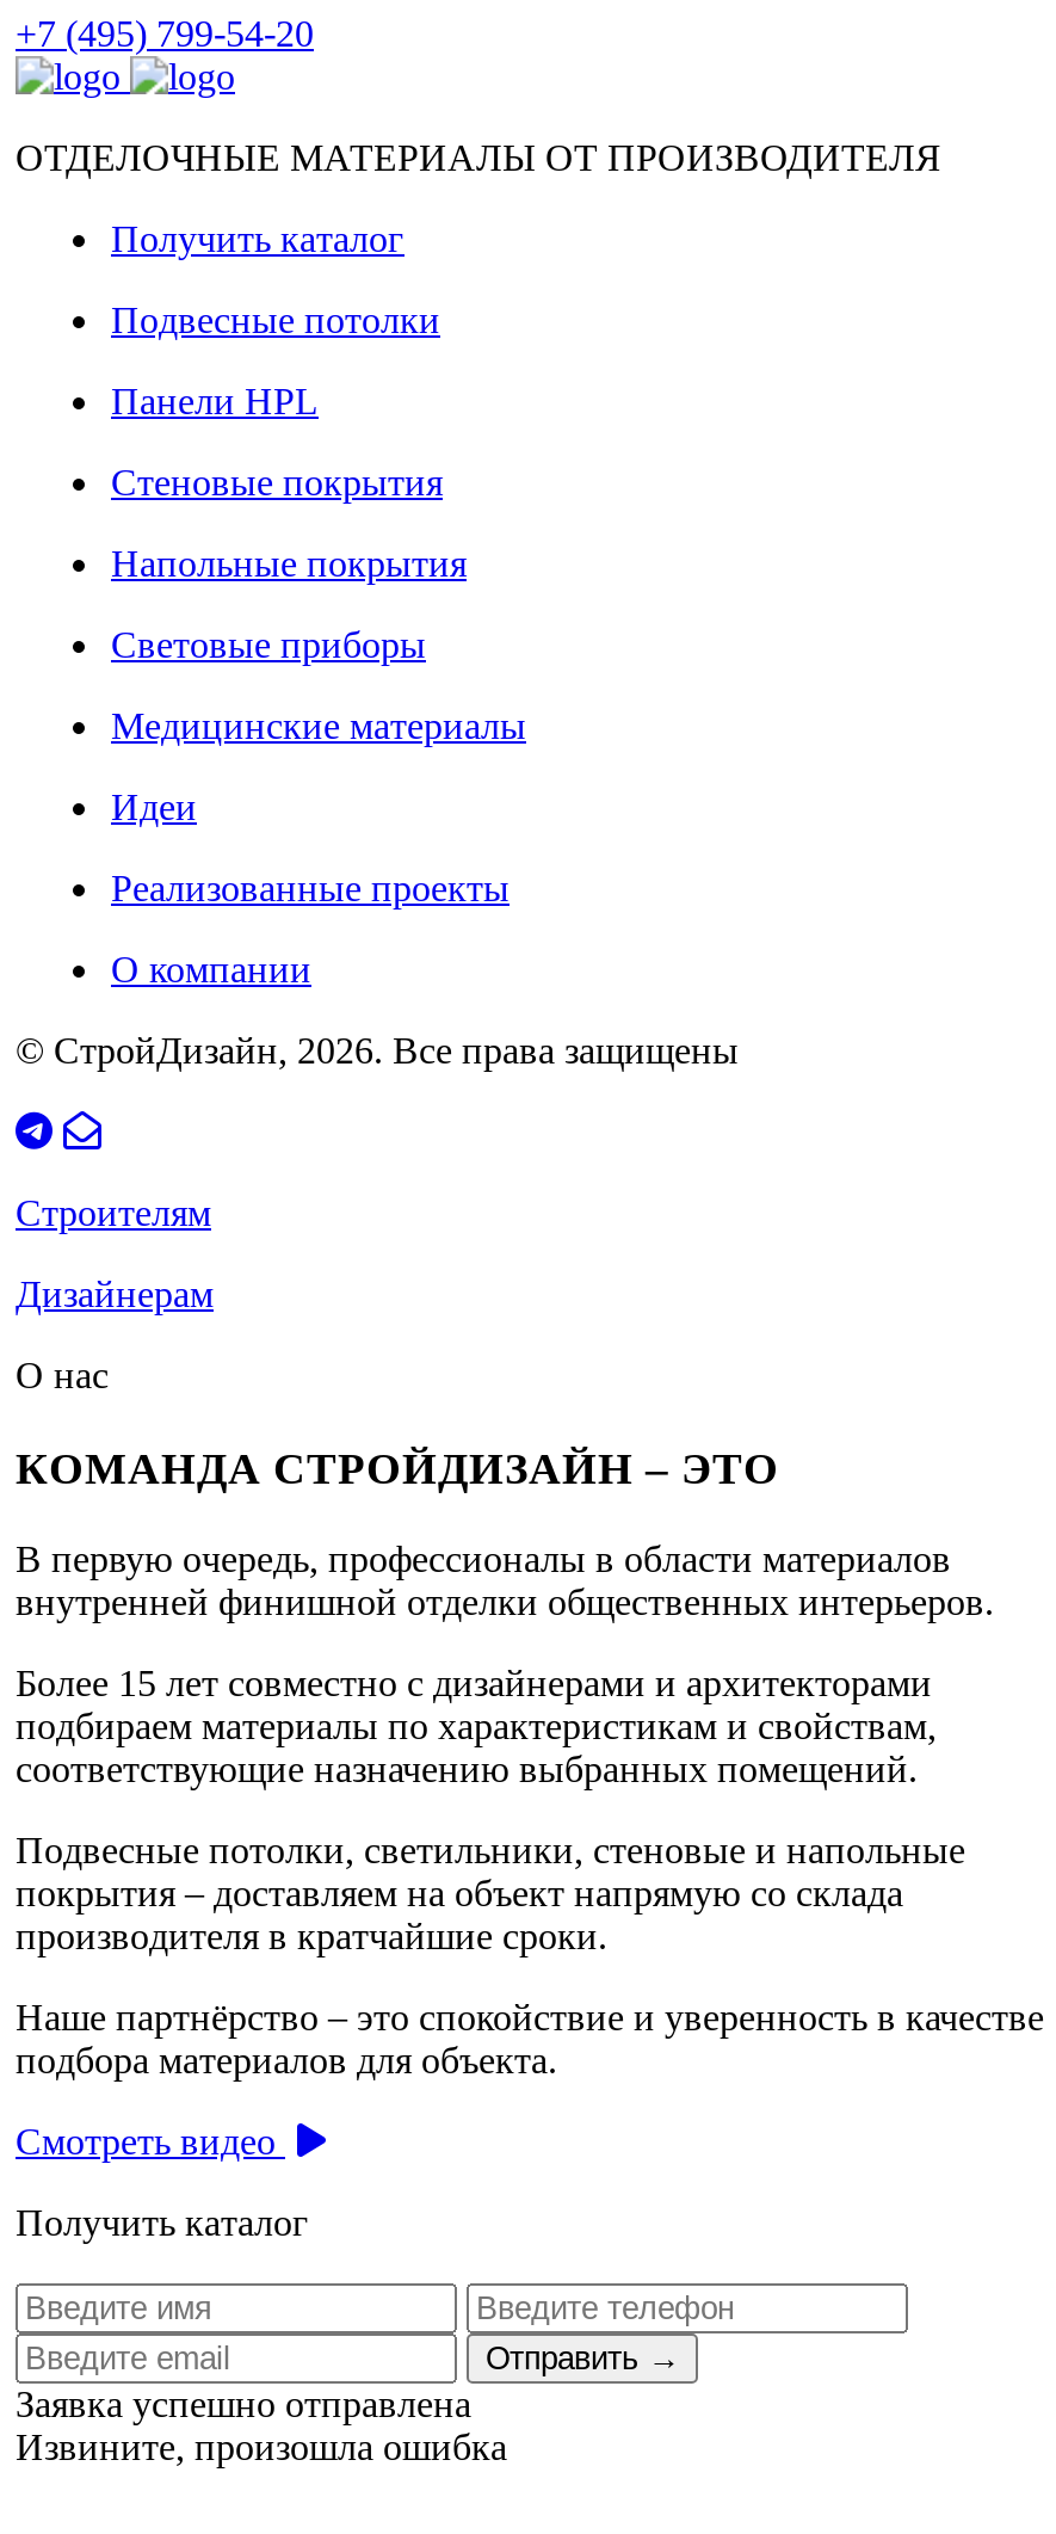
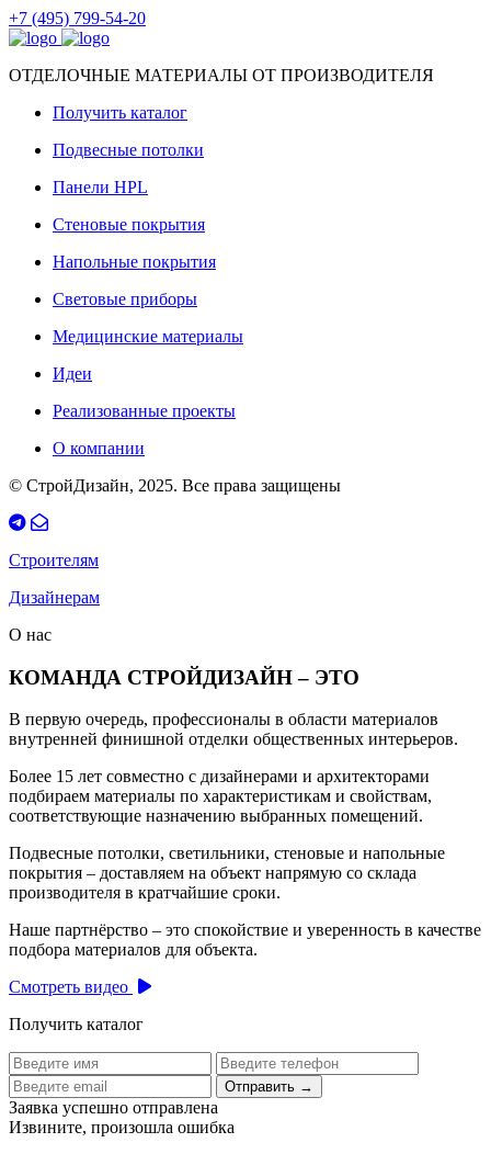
[16,1030,739,1071] © СтройДизайн, 2026. Все права защищены -> [9,476,341,495] © СтройДизайн, 2025. Все права защищены

